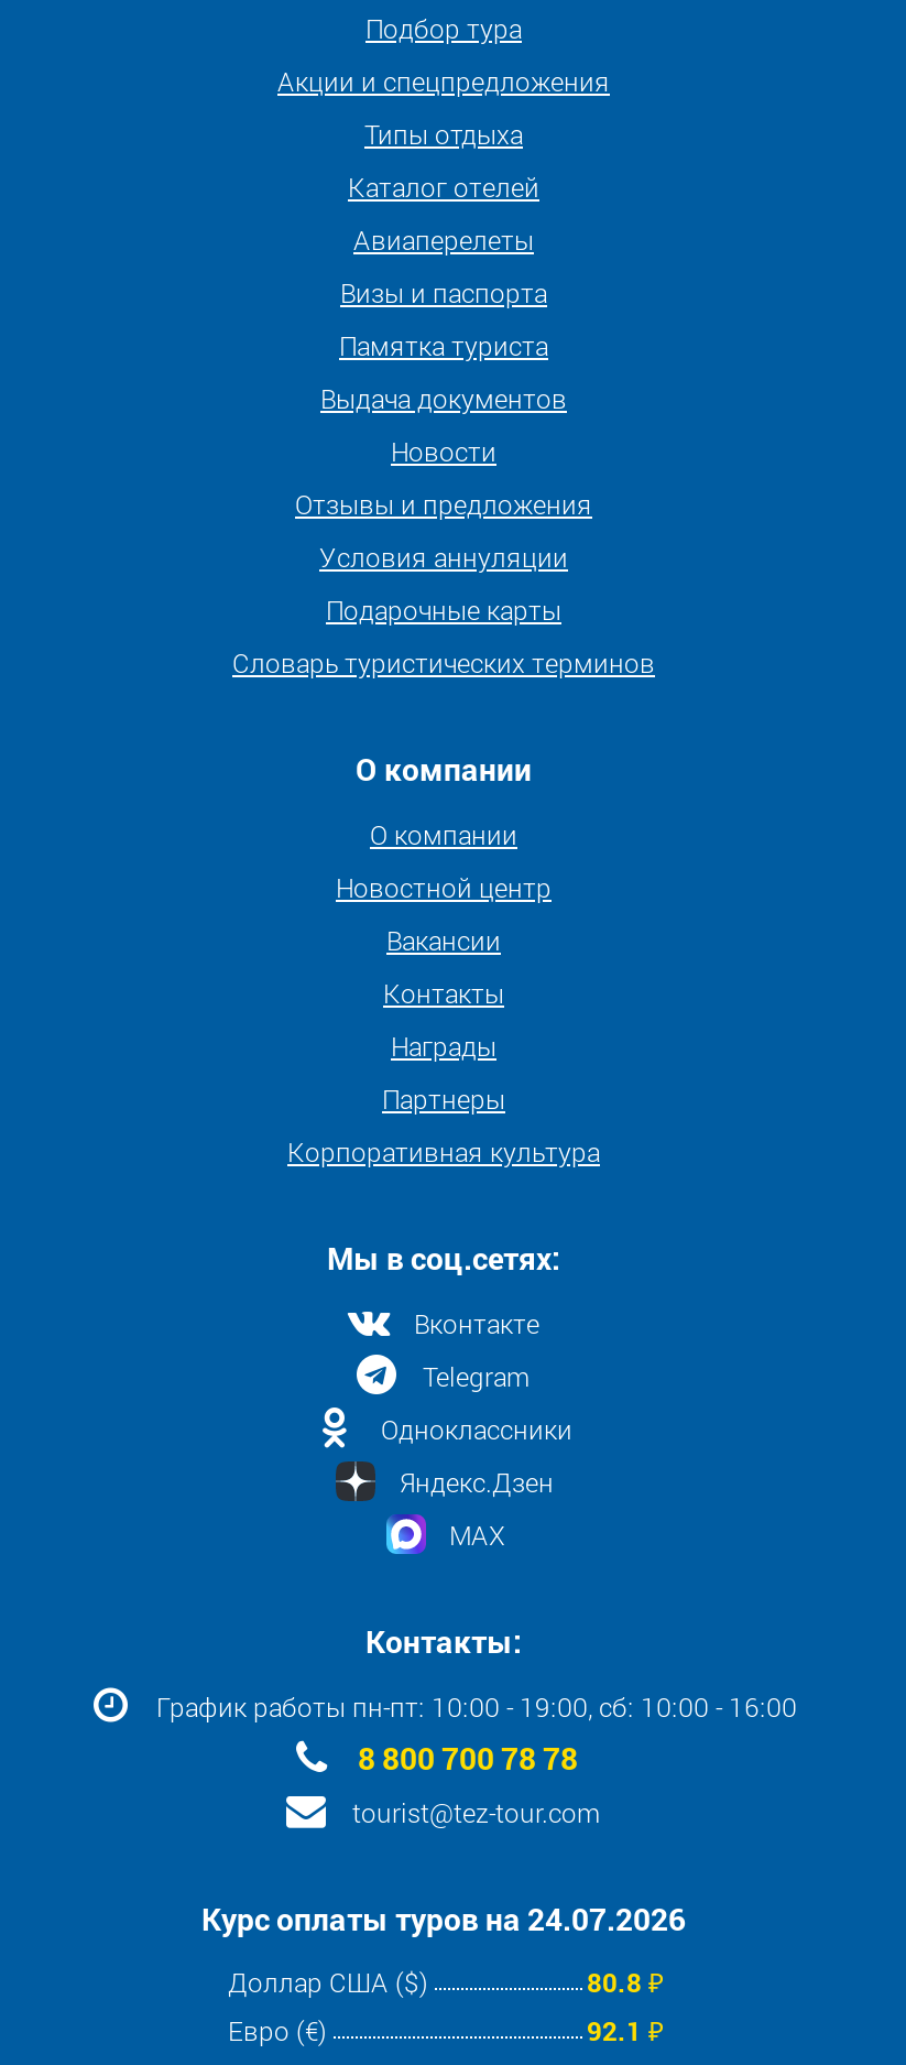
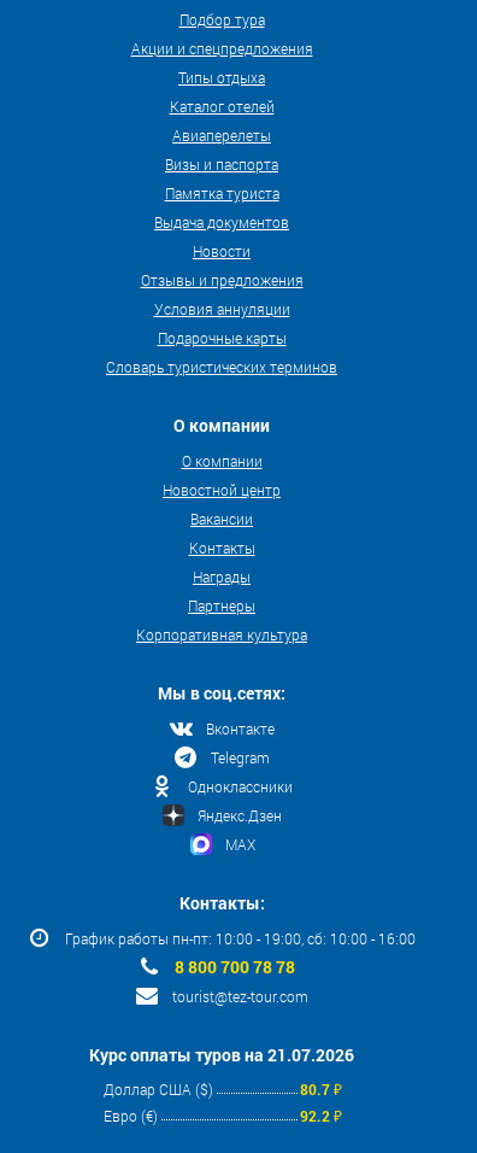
[201,1898,686,1939] Курс оплаты туров на 24.07.2026 -> [89,1043,354,1066] Курс оплаты туров на 21.07.2026
[587,1964,664,1999] 80.8 ₽ -> [300,1079,342,1099] 80.7 ₽
[587,2012,664,2047] 92.1 ₽ -> [300,1106,342,1125] 92.2 ₽

